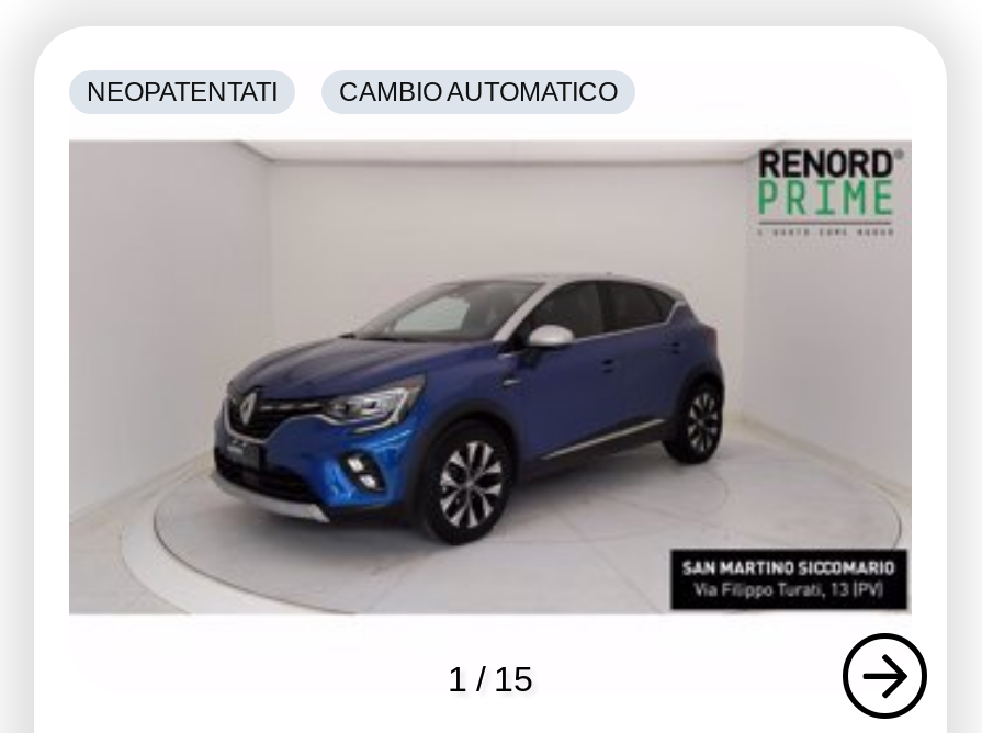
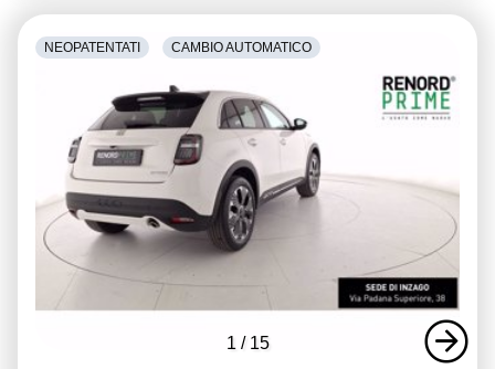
[69,138,912,610] [image] -> [36,72,459,309] [image]

